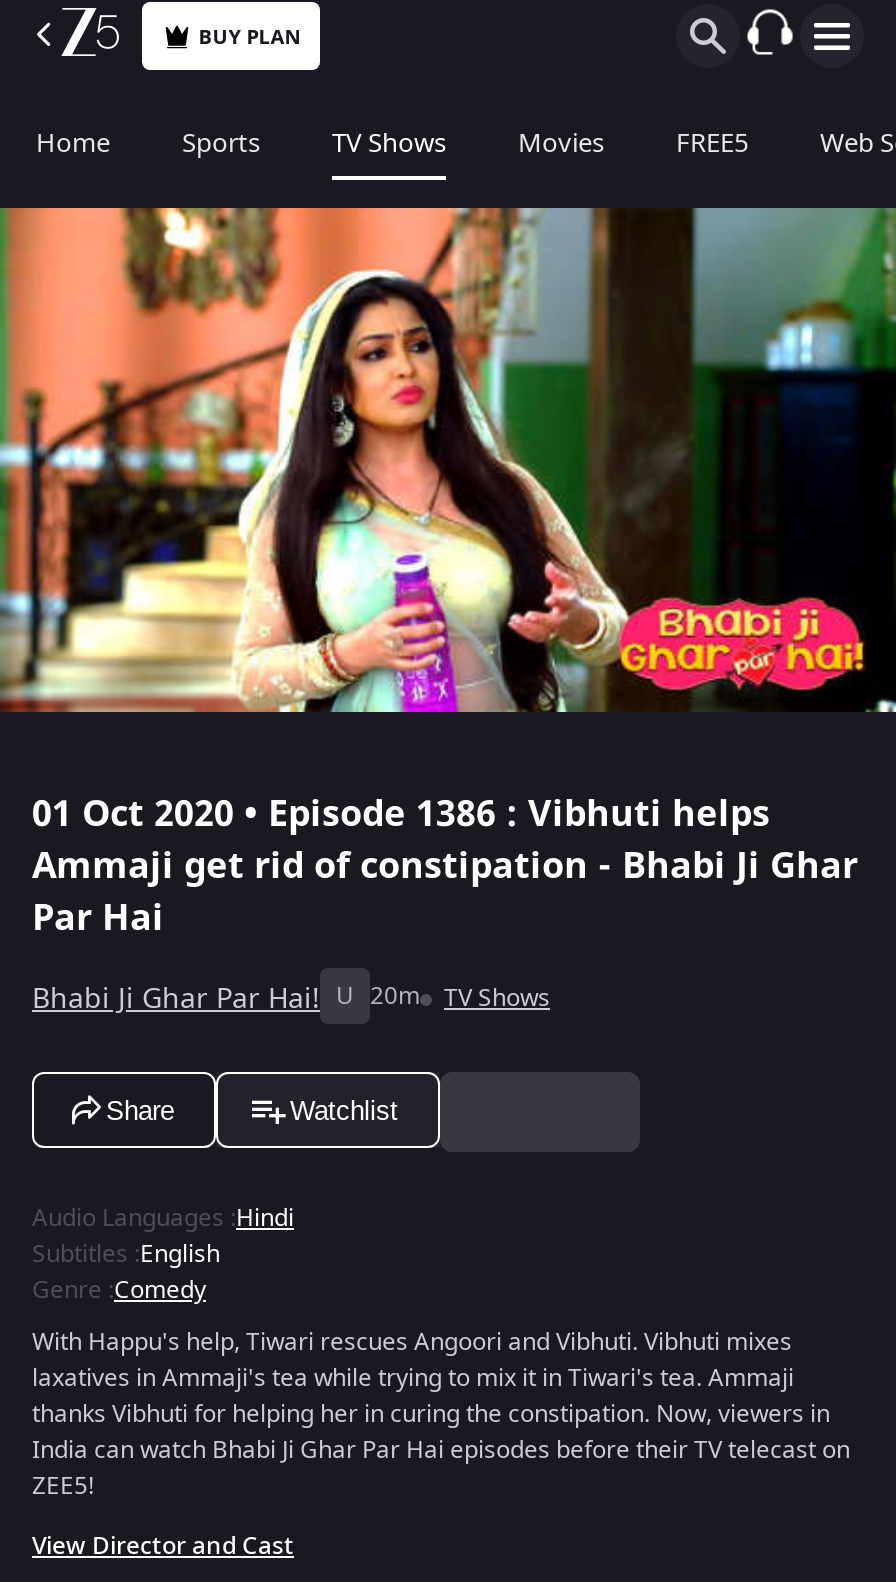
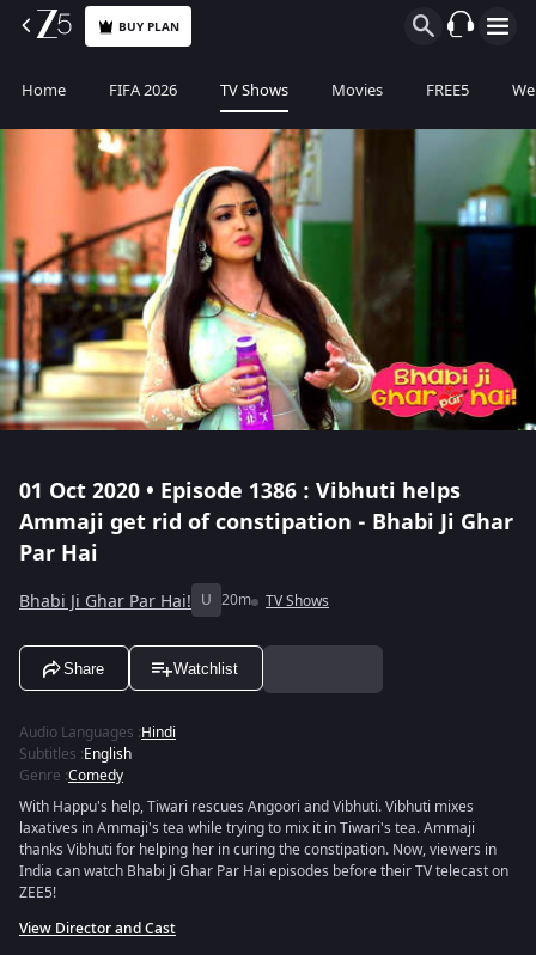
[182,124,260,162] Sports -> [109,79,177,102] FIFA 2026

